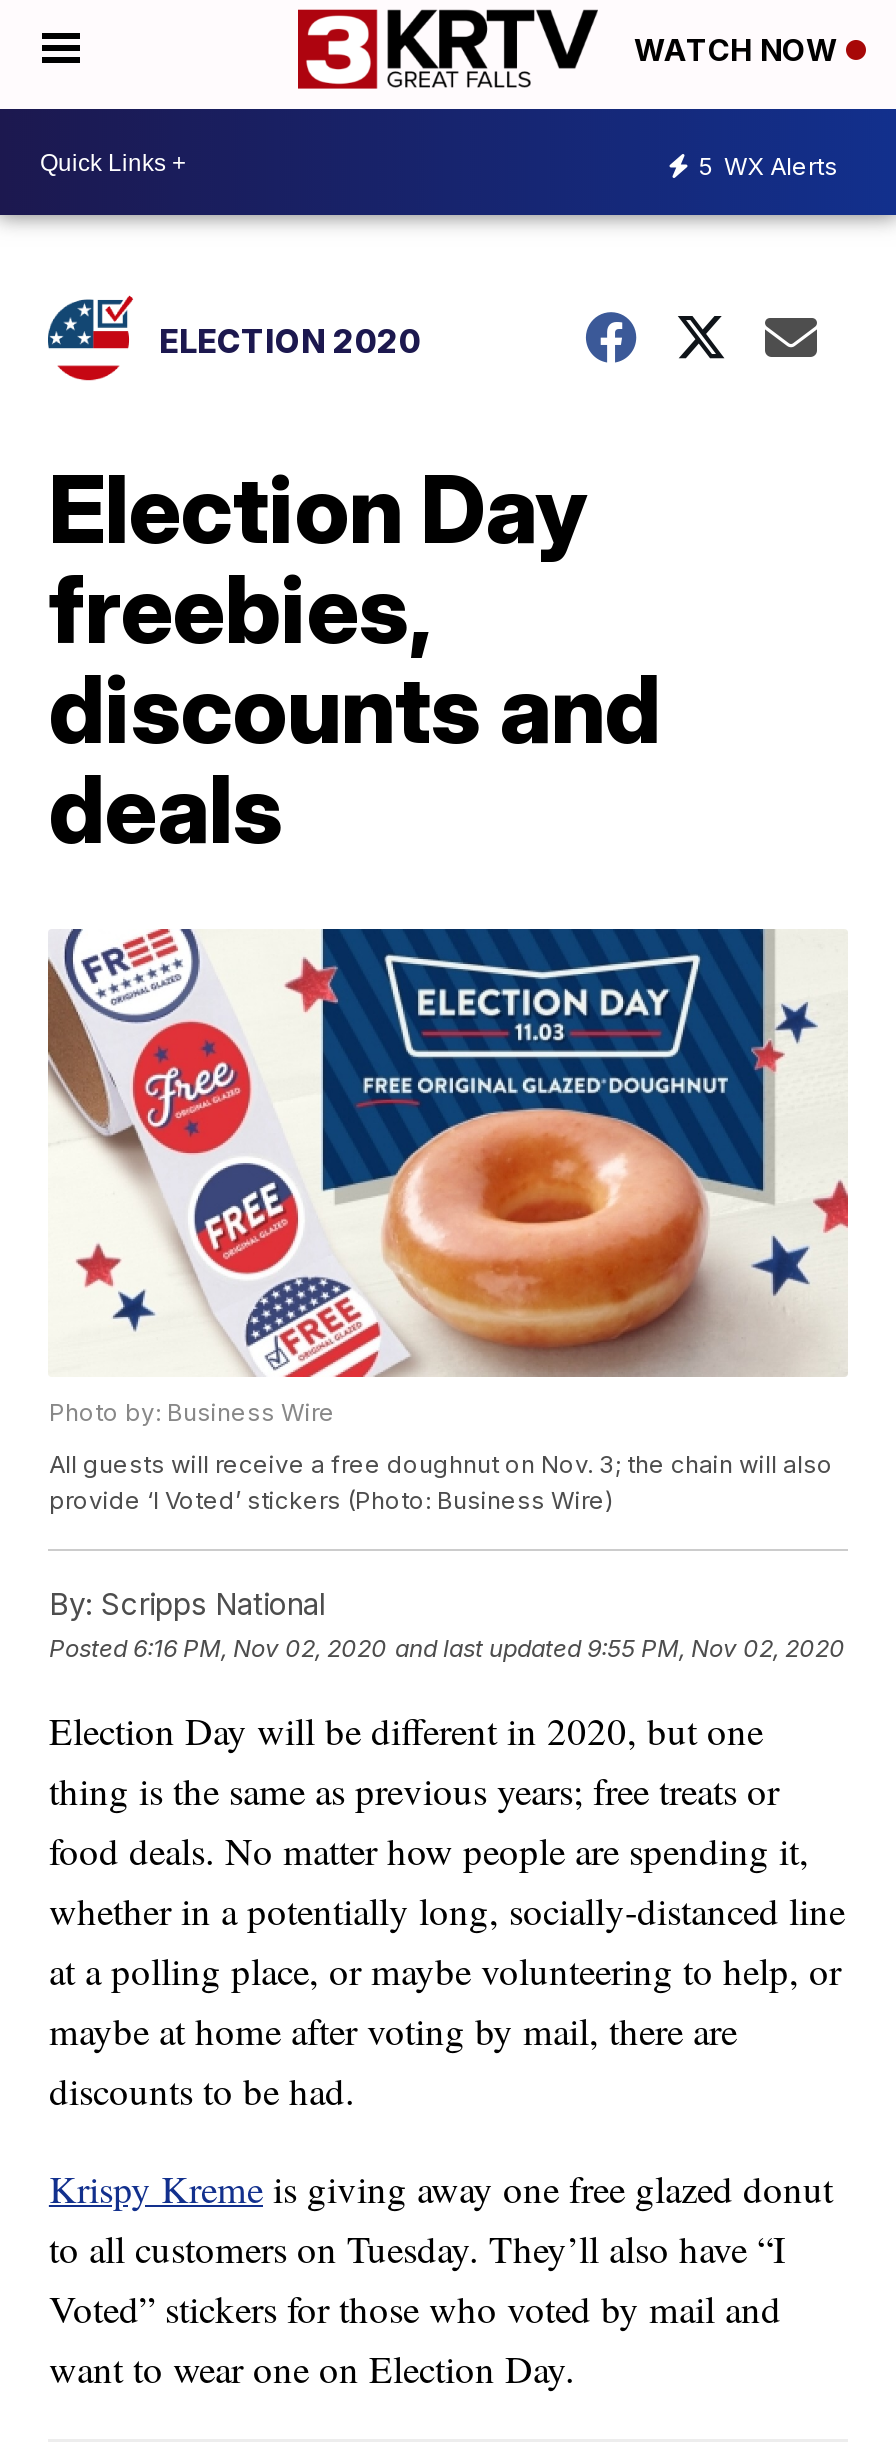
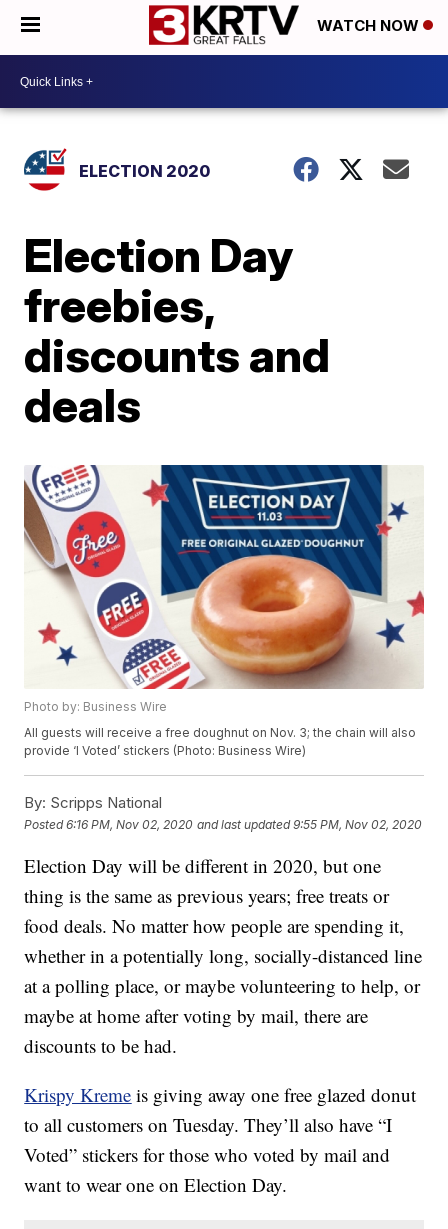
[698,150,838,180] 5 WX Alerts -> none

